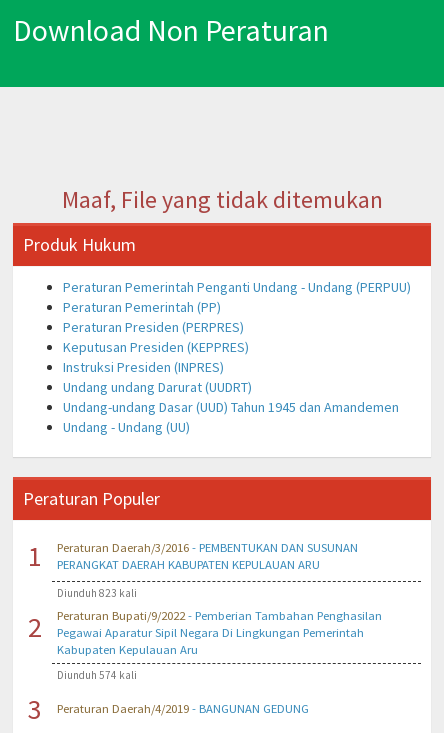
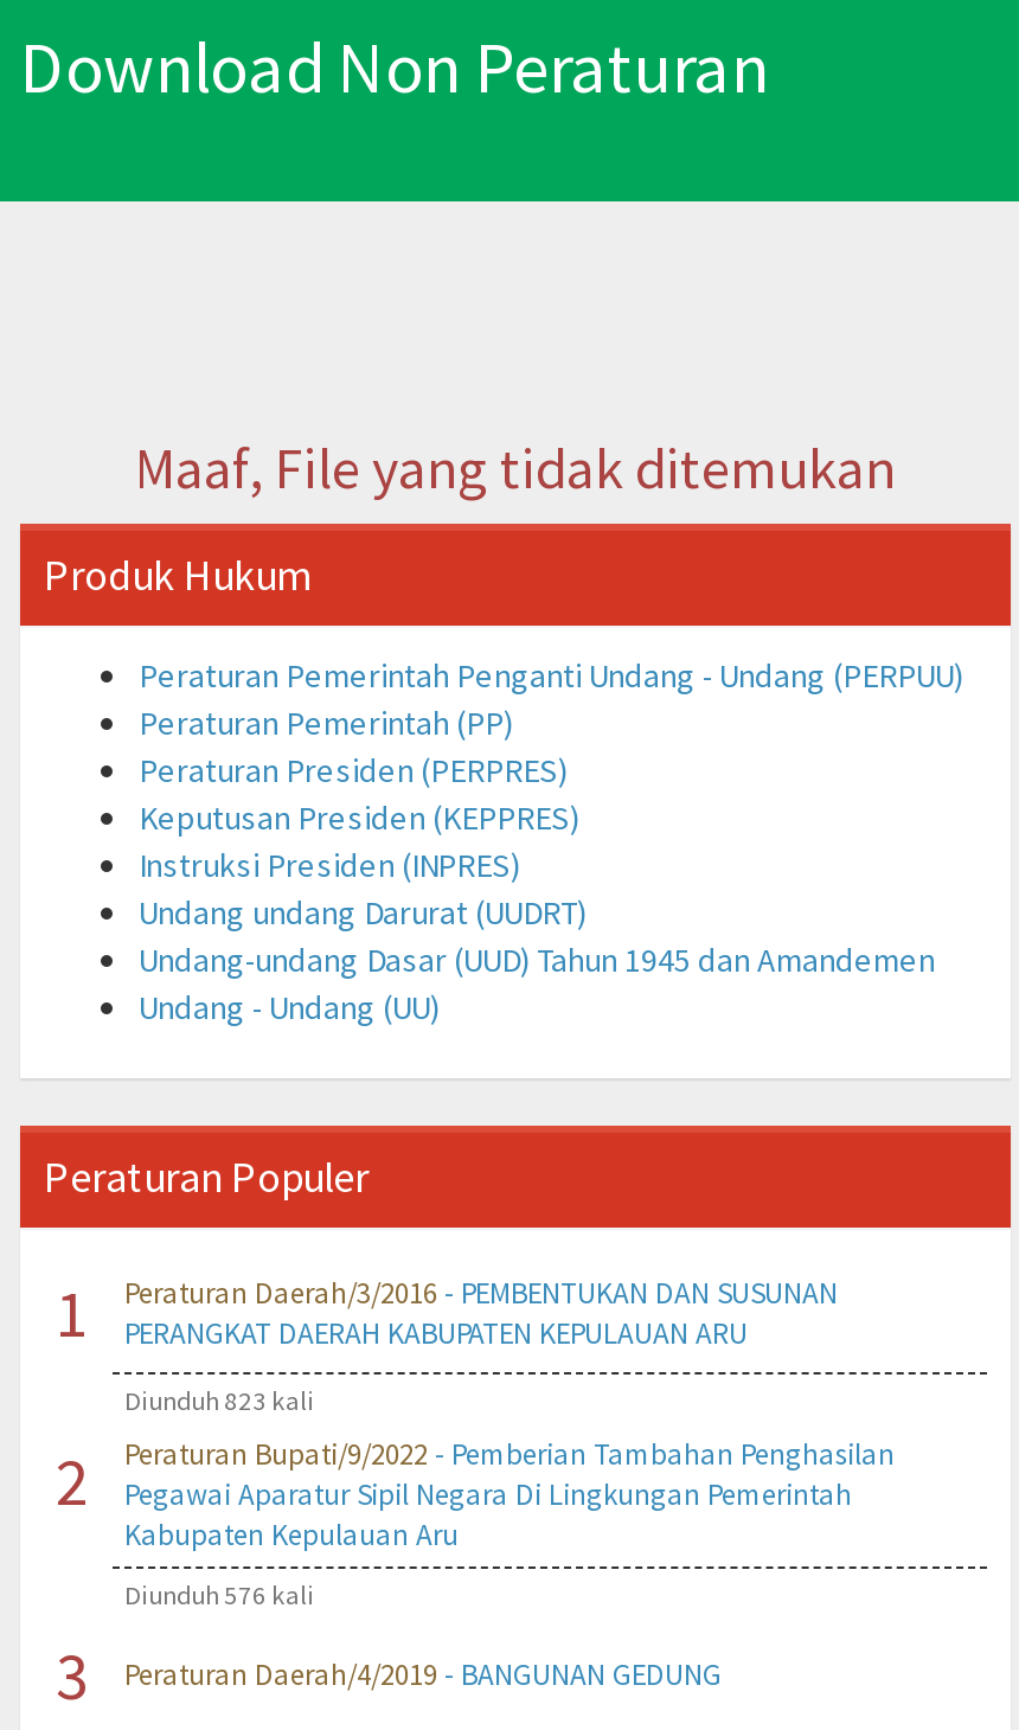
[57,668,137,682] Diunduh 574 kali -> [124,1578,314,1612] Diunduh 576 kali

